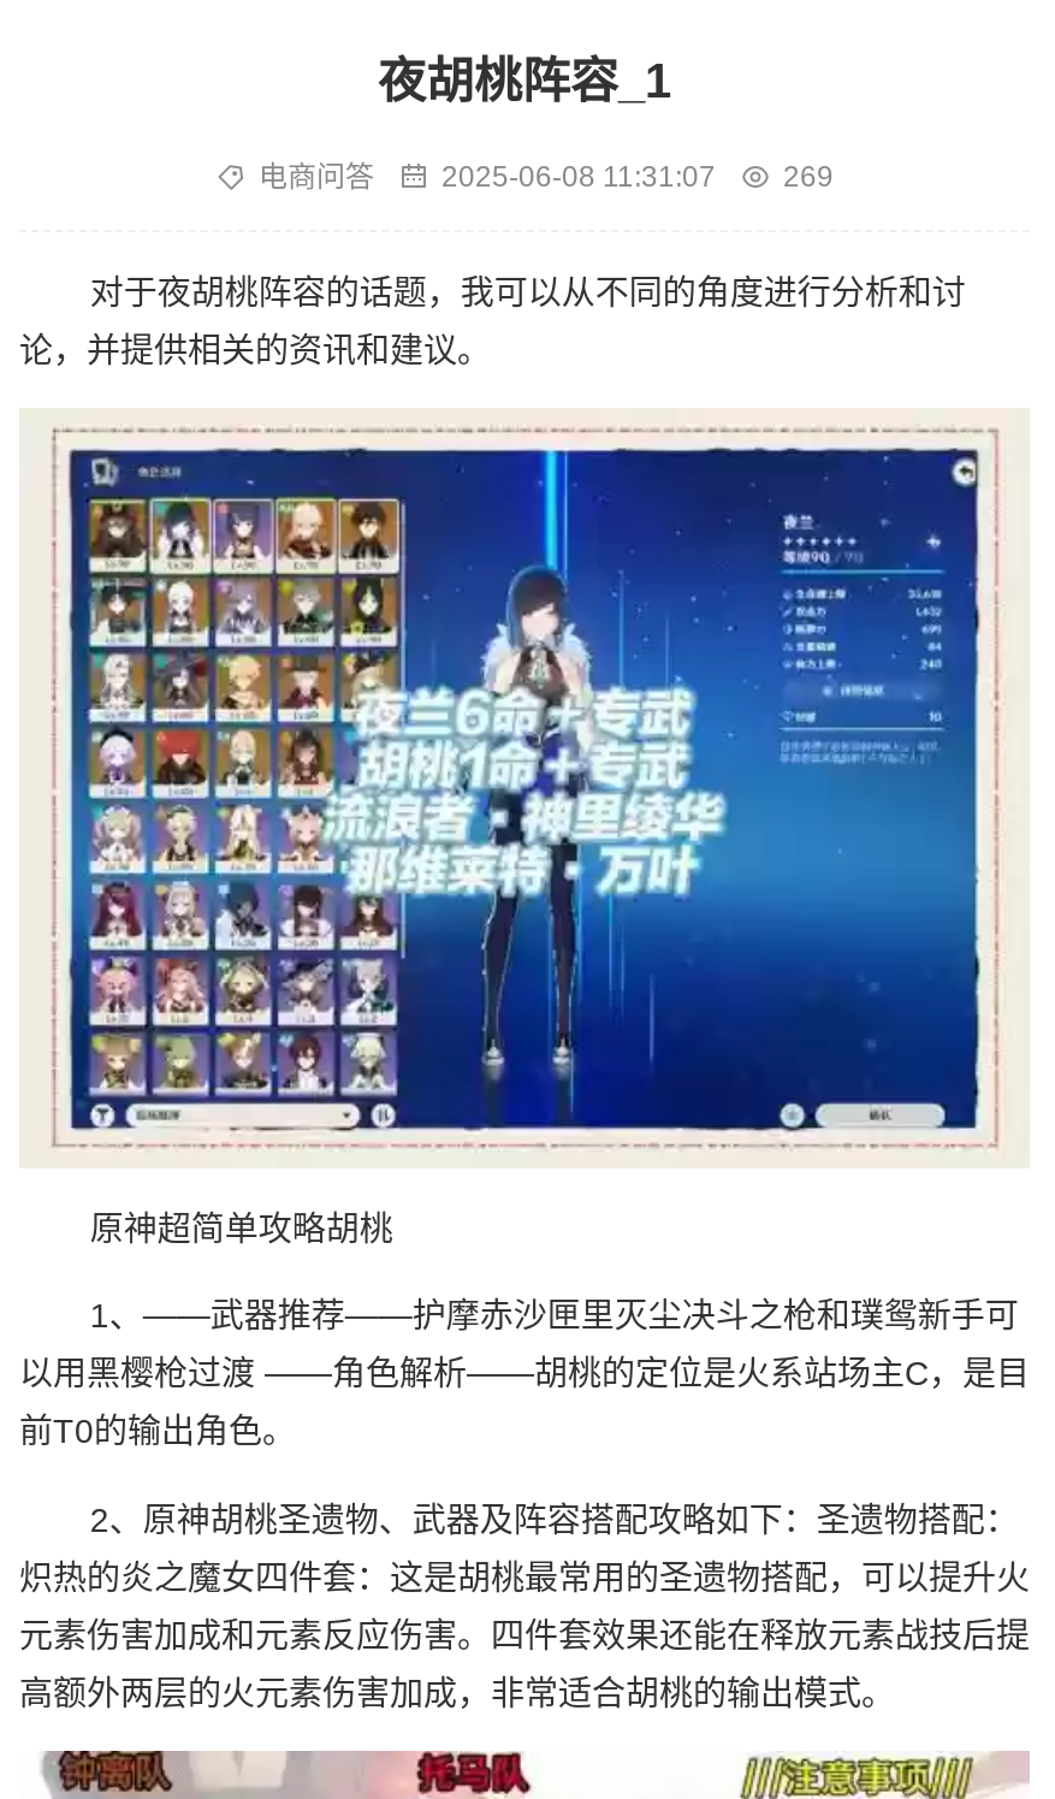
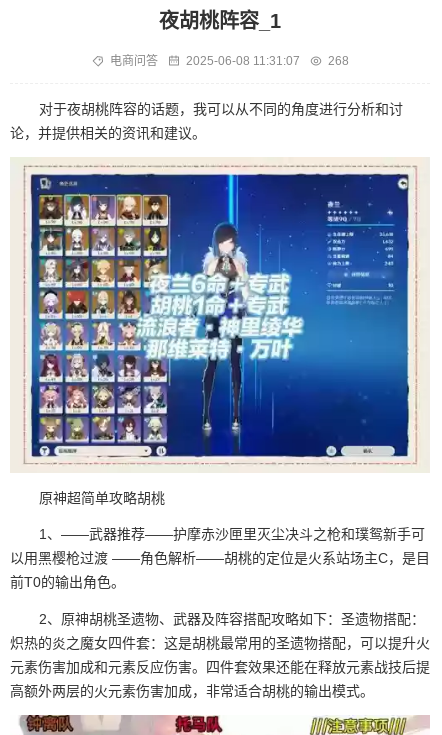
[259,161,834,195] 电商问答 2025-06-08 11:31:07 269 -> [109,54,348,68] 电商问答 2025-06-08 11:31:07 268

